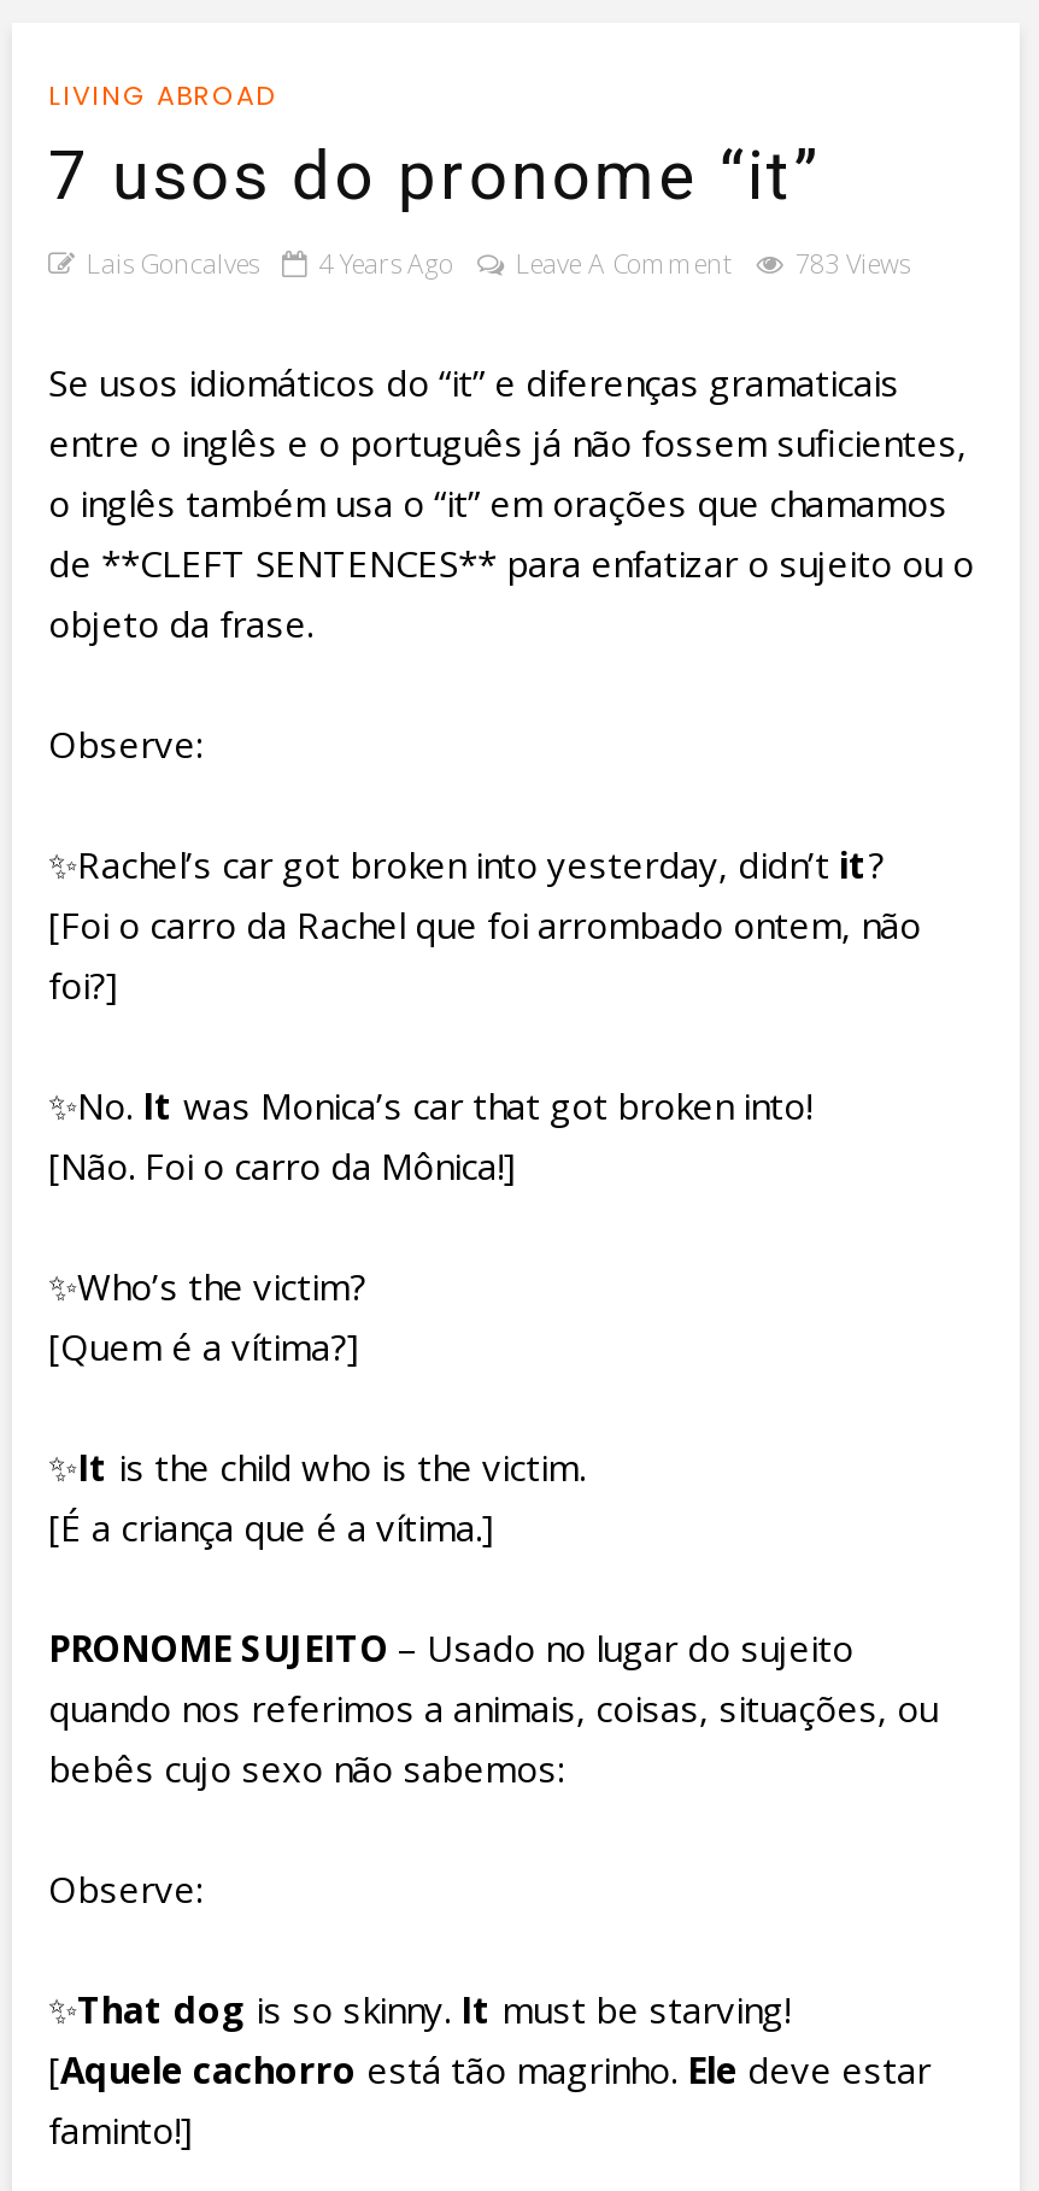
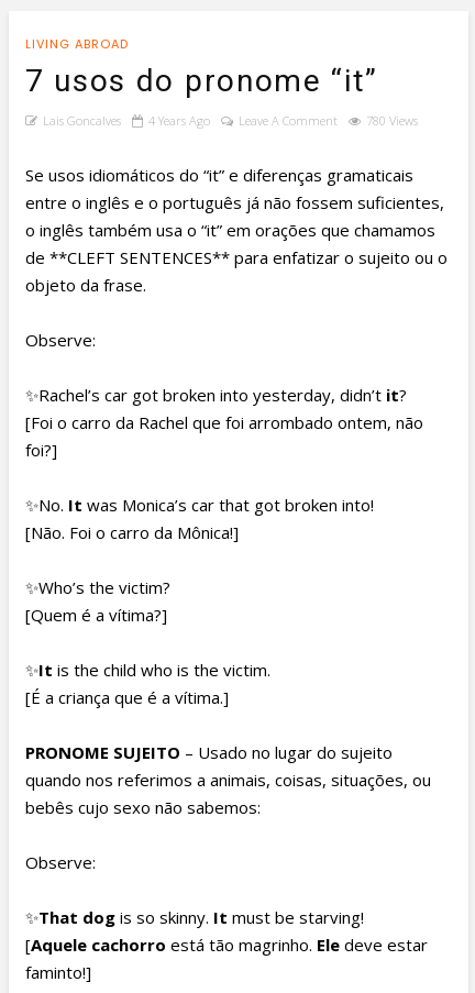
[87,245,909,281] Lais Goncalves 4 Years Ago Leave A Comment 783 Views -> [43,112,418,129] Lais Goncalves 4 Years Ago Leave A Comment 780 Views

